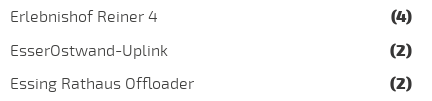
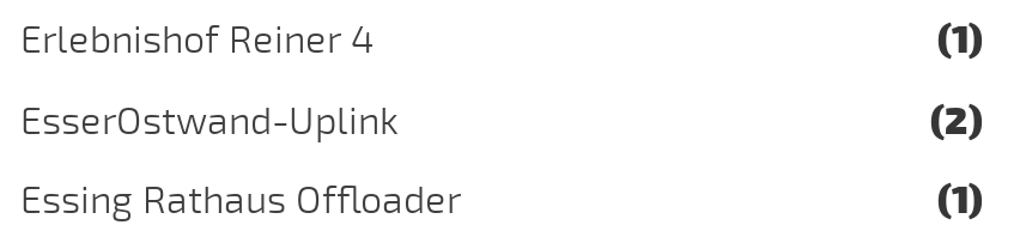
[391,7,412,27] (4) -> [937,17,983,65] (1)
[390,74,412,94] (2) -> [937,178,983,226] (1)

